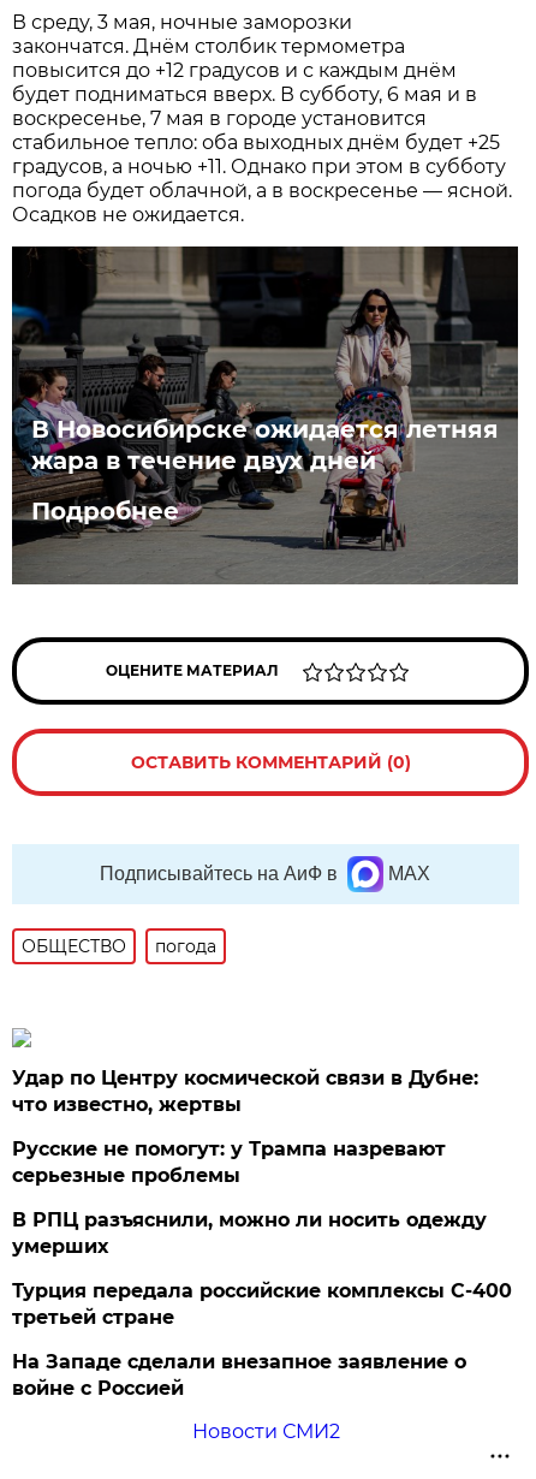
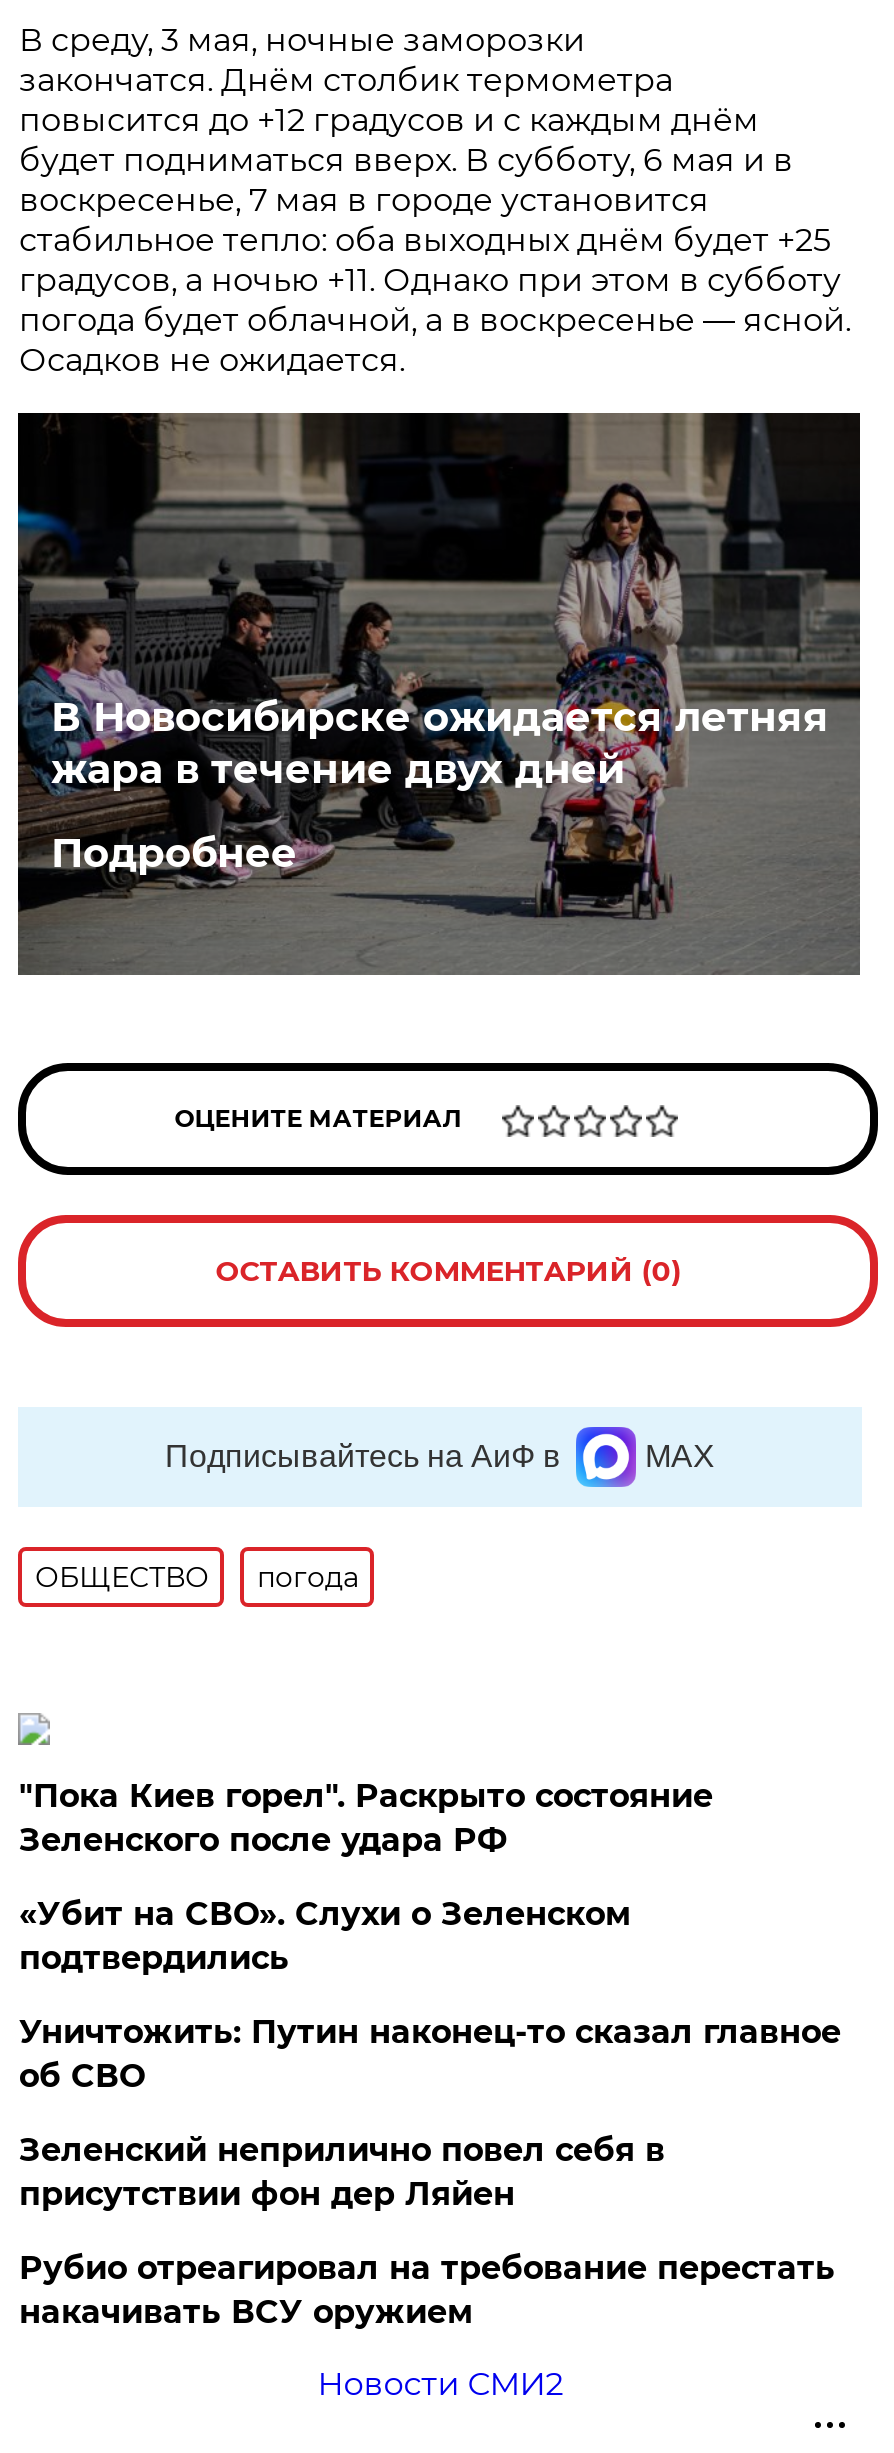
[12,1067,479,1116] Удар по Центру космической связи в Дубне: | что известно, жертвы -> [19,1777,713,1859] "Пока Киев горел". Раскрыто состояние | Зеленского после удара РФ
[12,1138,446,1187] Русские не помогут: у Трампа назревают | серьезные проблемы -> [19,1895,631,1977] «Убит на СВО». Слухи о Зеленском | подтвердились
[12,1208,487,1258] В РПЦ разъяснили, можно ли носить одежду | умерших -> [19,2013,841,2095] Уничтожить: Путин наконец-то сказал главное | об СВО
[12,1279,512,1329] Турция передала российские комплексы С-400 | третьей стране -> [19,2131,665,2213] Зеленский неприлично повел cебя в | присутствии фон дер Ляйен
[12,1350,467,1400] На Западе сделали внезапное заявление о | войне с Россией -> [19,2249,835,2331] Рубио отреагировал на требование перестать | накачивать ВСУ оружием

